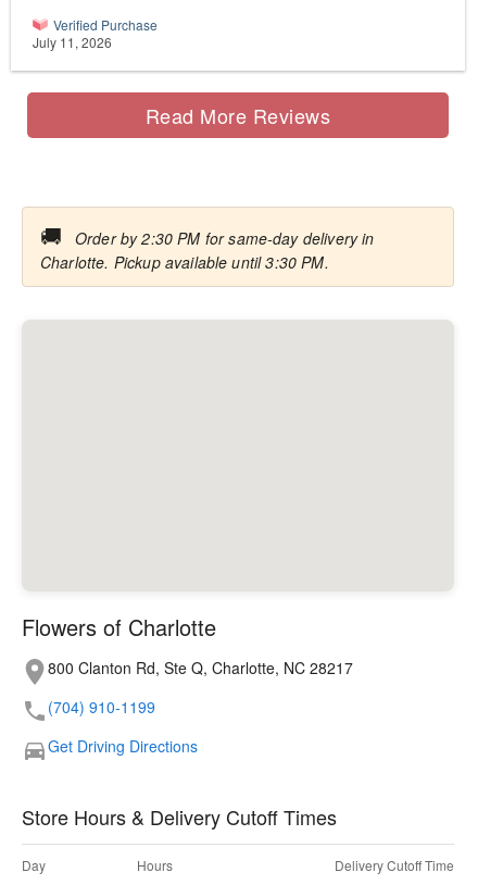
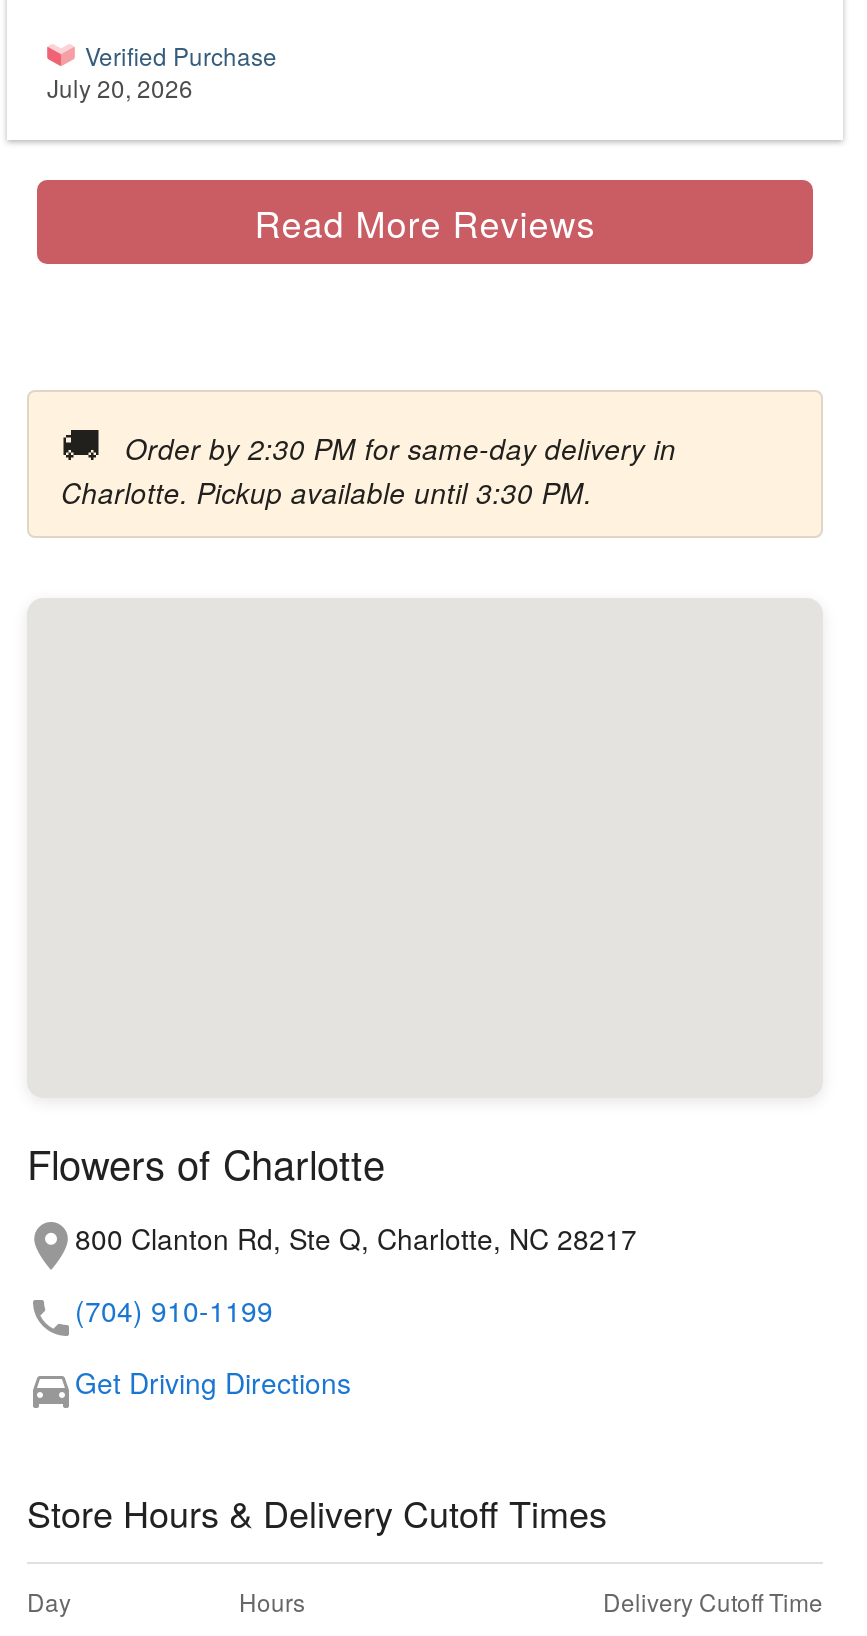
[33,33,112,51] July 11, 2026 -> [47,70,193,104] July 20, 2026

